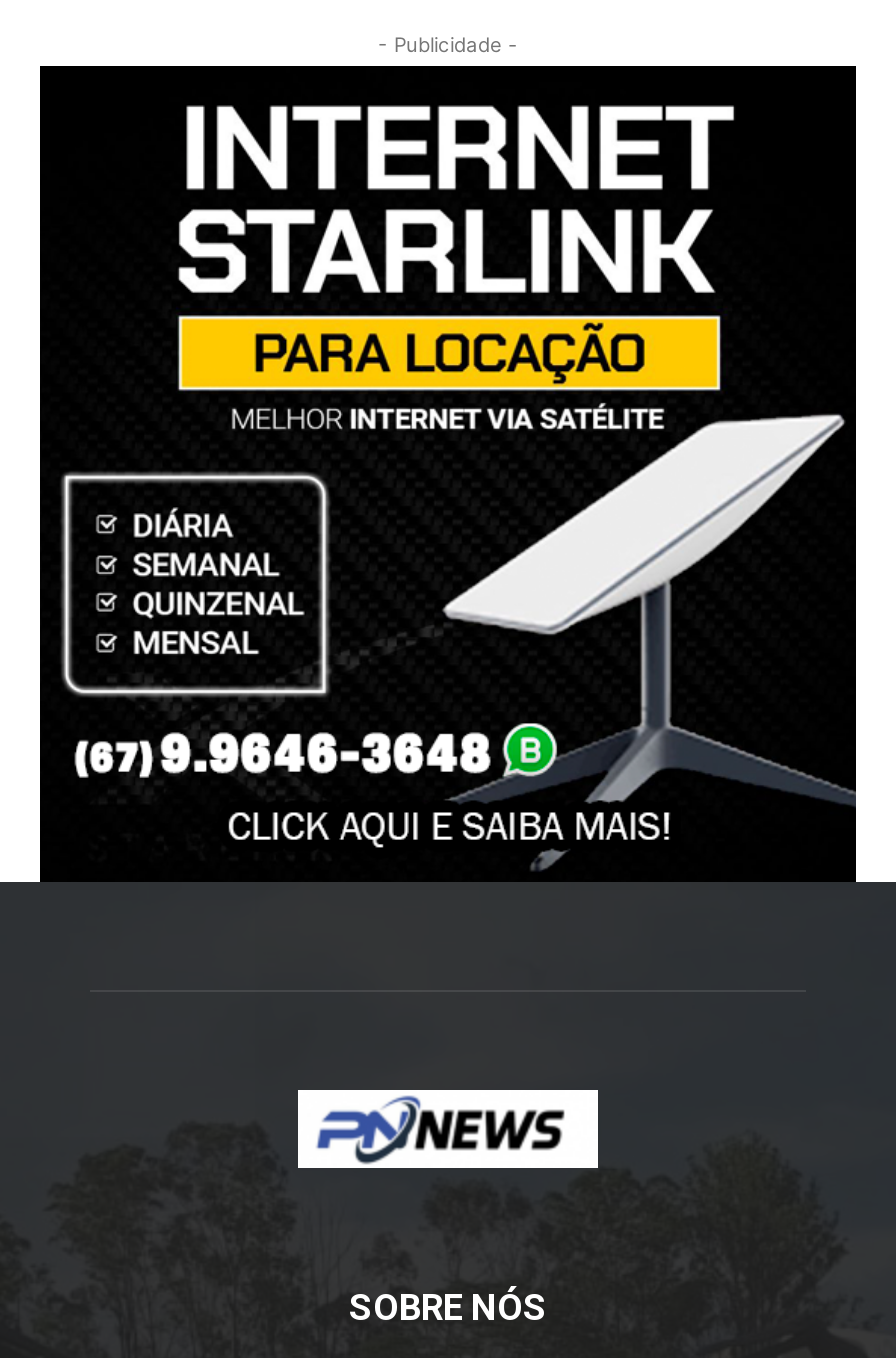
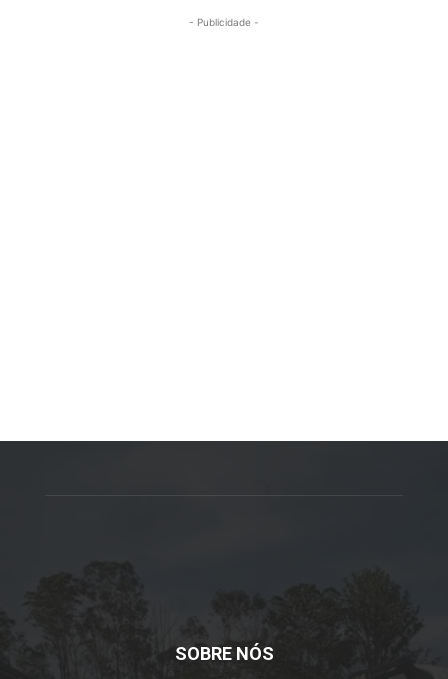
[38,64,858,882] [image] -> none
[296,1088,600,1170] [image] -> none

